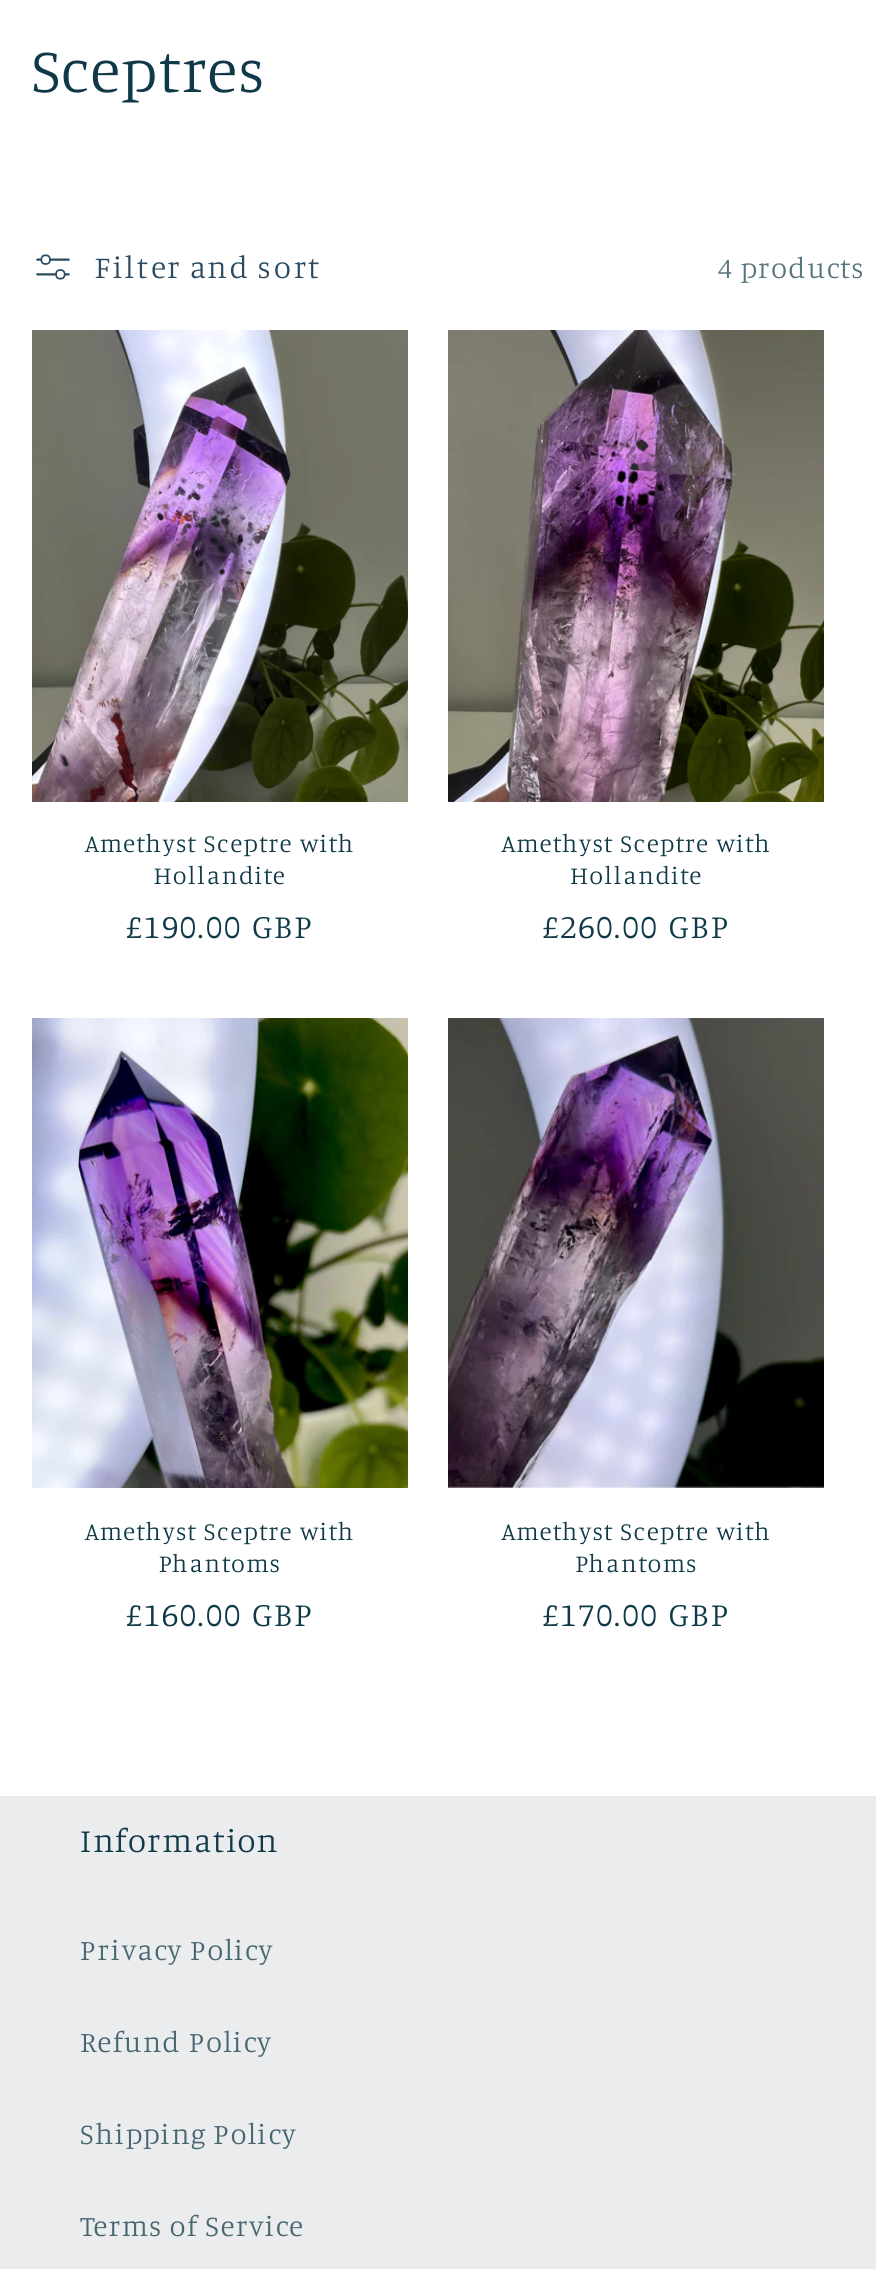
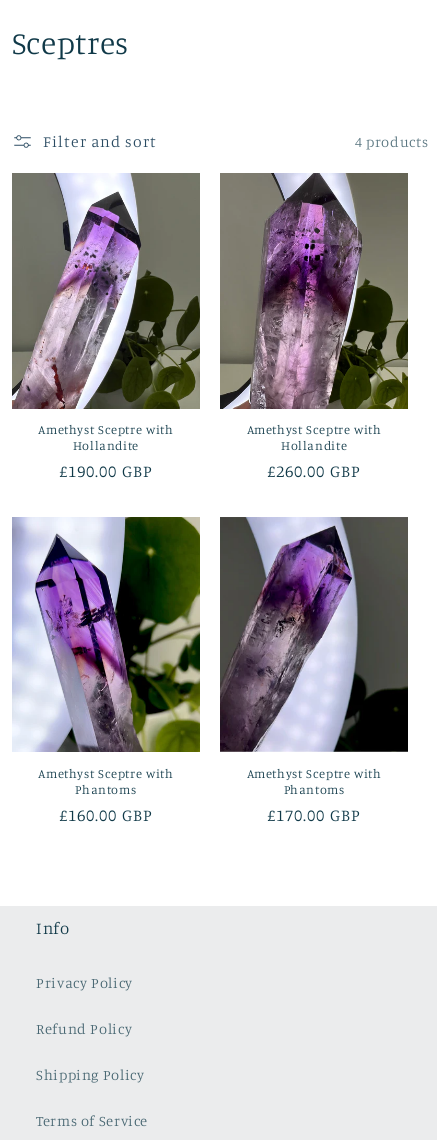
[80,1820,278,1860] Information -> [36,918,69,938] Info

